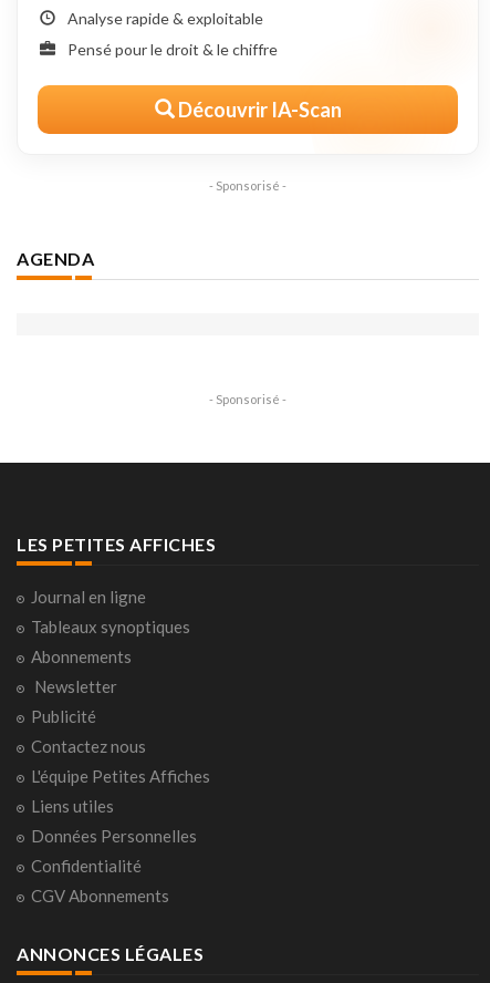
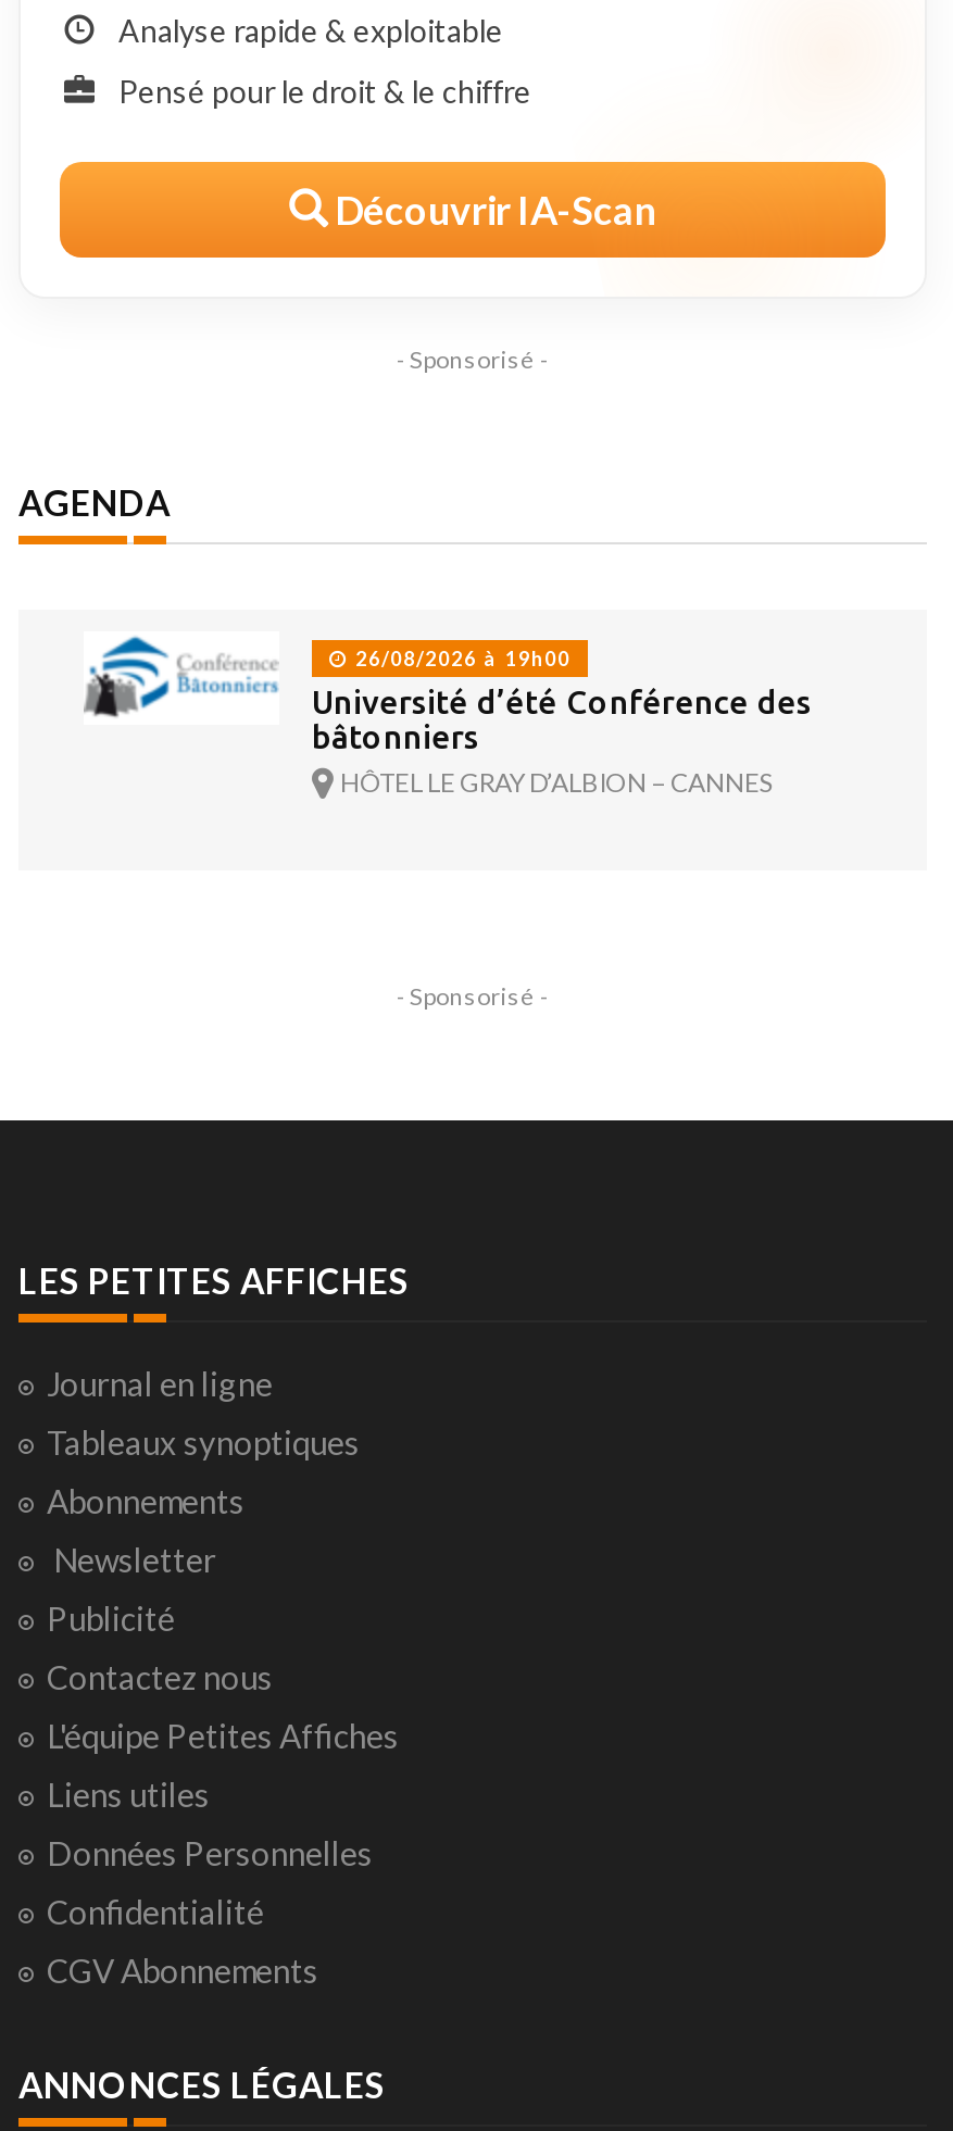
none -> [84,636,812,799] [image] | 26/08/2026 à 19h00 | Université d’été Conférence des | bâtonniers | HÔTEL LE GRAY D’ALBION – CANNES

